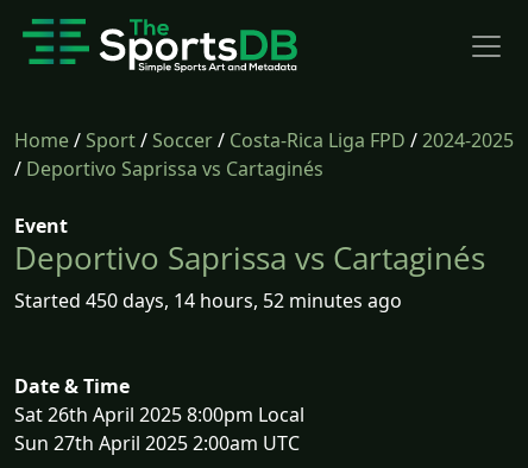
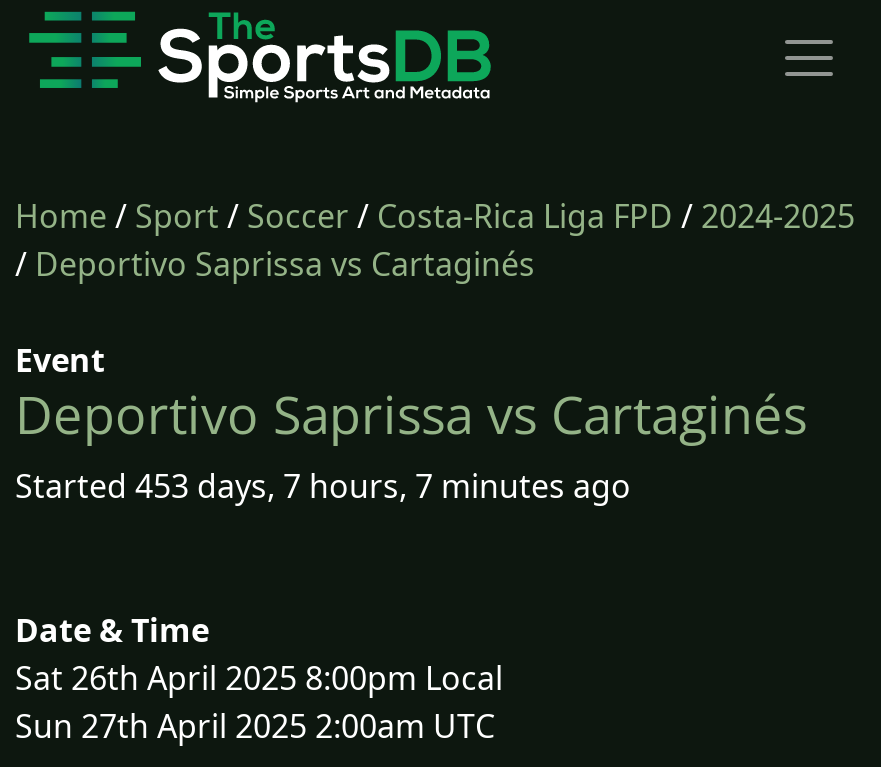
[14,287,402,314] Started 450 days, 14 hours, 52 minutes ago -> [15,464,631,508] Started 453 days, 7 hours, 7 minutes ago

